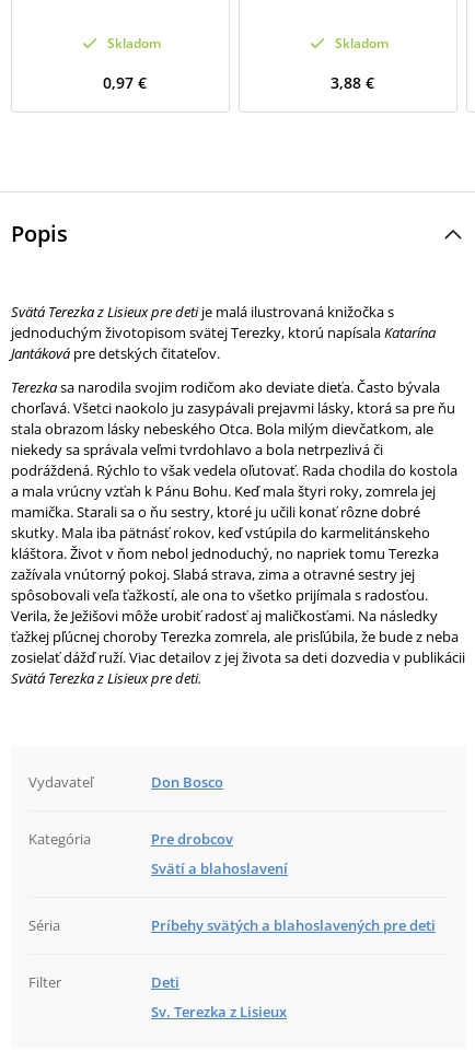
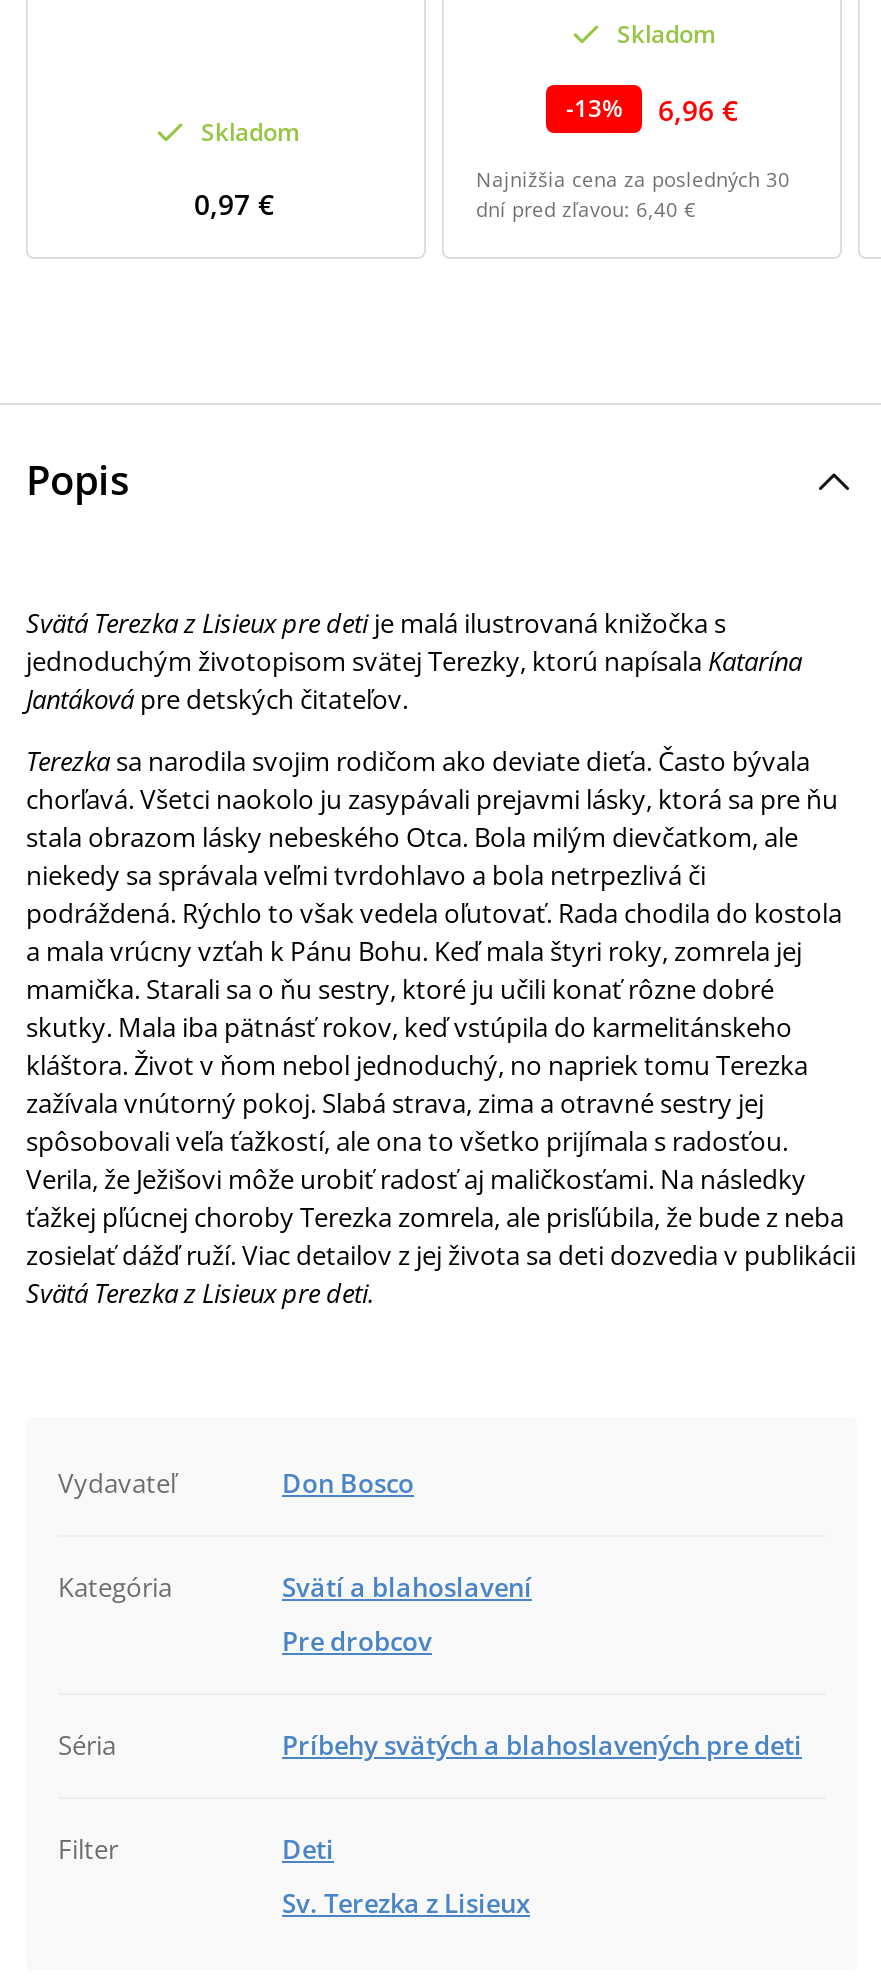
[331,72,374,93] 3,88 € -> [476,90,790,223] -13% | 6,96 € | Najnižšia cena za posledných 30 | dní pred zľavou: 6,40 €
moved [151,829,233,849] -> [282,1623,432,1659]: Pre drobcov
moved [151,859,288,878] -> [282,1569,532,1605]: Svätí a blahoslavení

